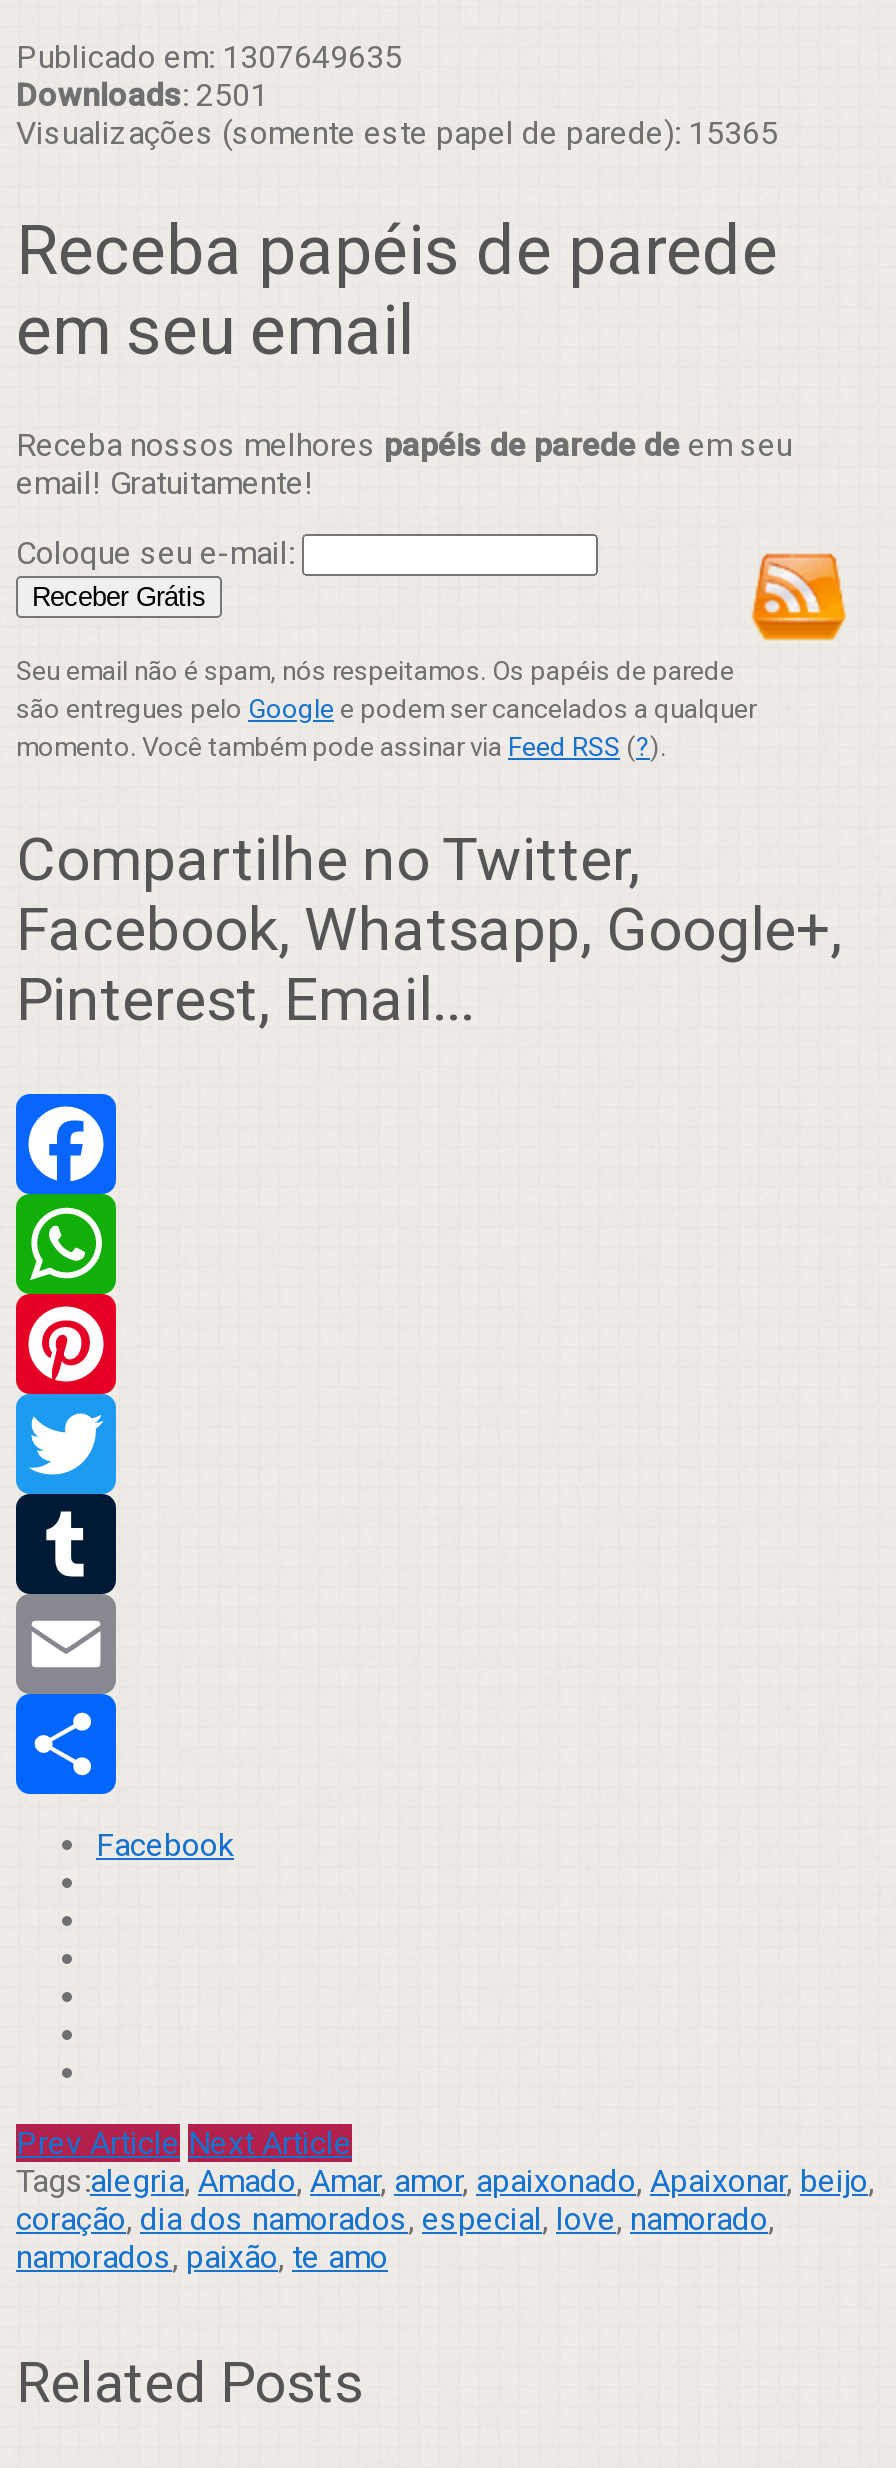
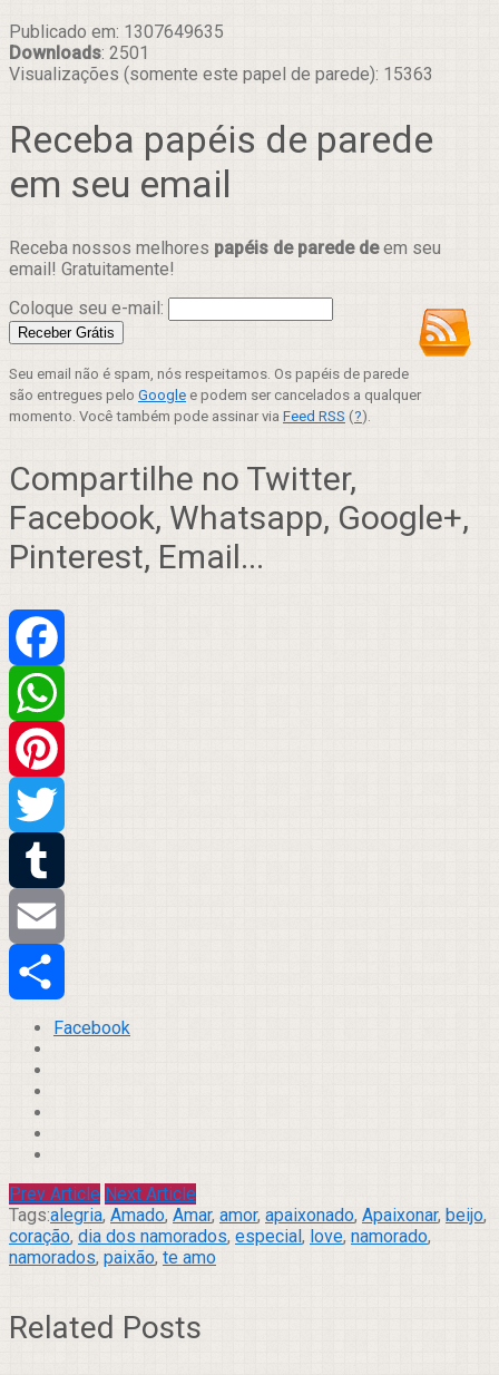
[16,115,778,153] Visualizações (somente este papel de parede): 15365 -> [9,64,433,85] Visualizações (somente este papel de parede): 15363

